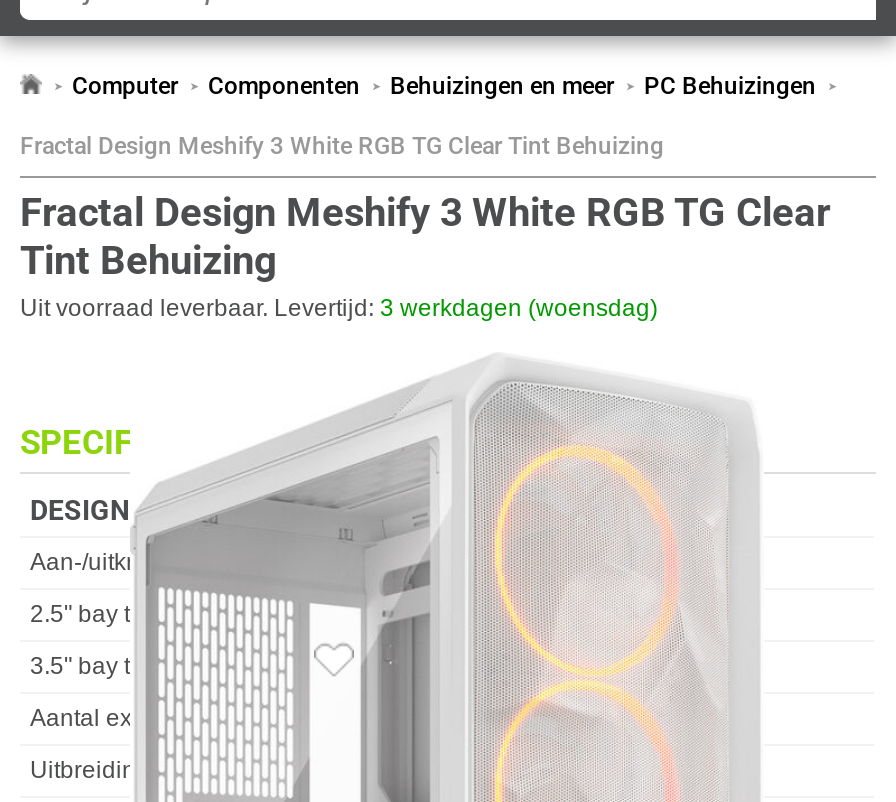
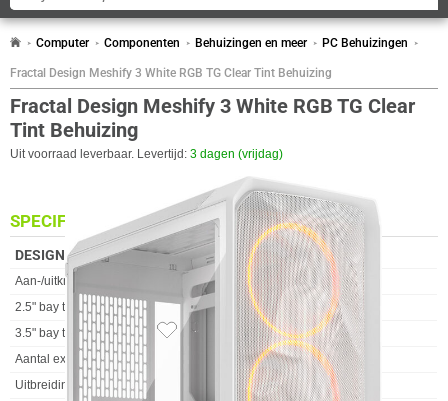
[20,294,658,322] Uit voorraad leverbaar. Levertijd: 3 werkdagen (woensdag) -> [10,147,283,161] Uit voorraad leverbaar. Levertijd: 3 dagen (vrijdag)

